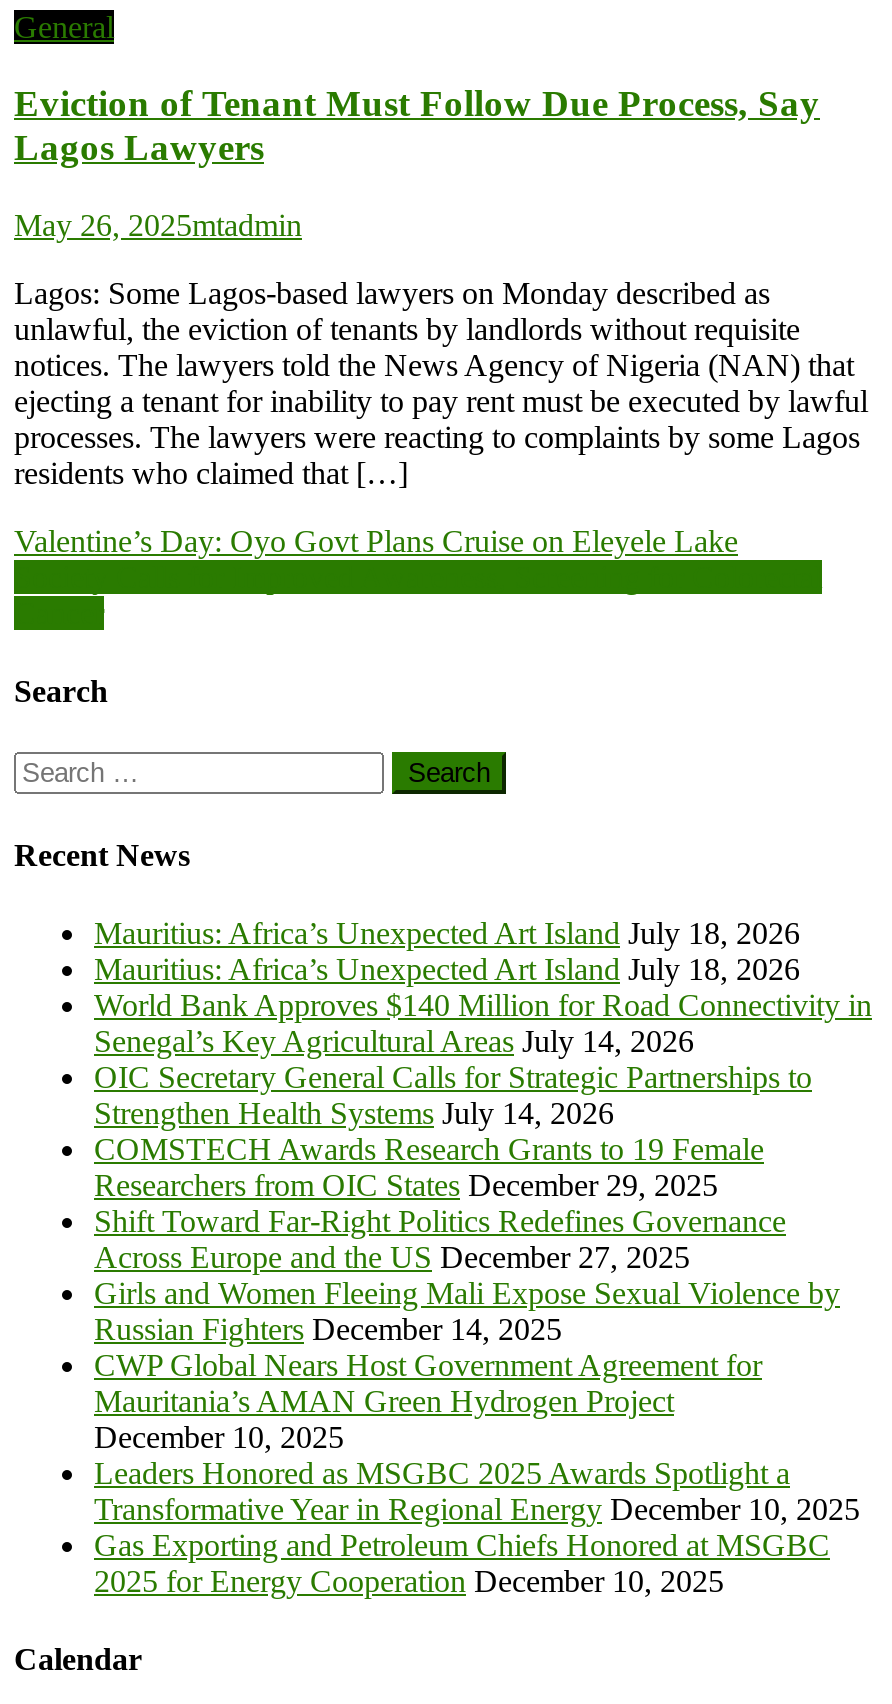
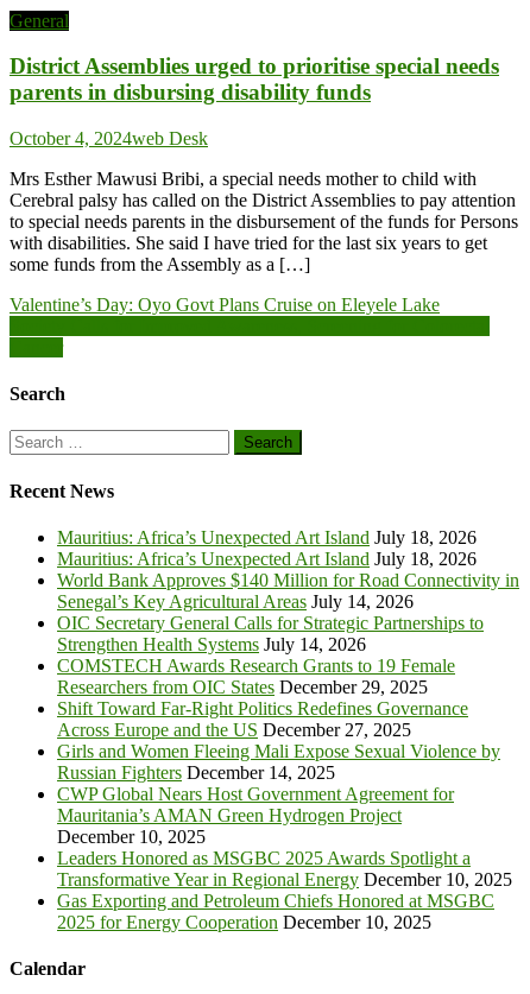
[14,82,820,168] Eviction of Tenant Must Follow Due Process, Say | Lagos Lawyers -> [10,54,499,105] District Assemblies urged to prioritise special needs | parents in disbursing disability funds
[14,208,302,242] May 26, 2025mtadmin -> [10,128,208,148] October 4, 2024web Desk
[14,276,868,490] Lagos: Some Lagos-based lawyers on Monday described as | unlawful, the eviction of tenants by landlords without requisite | notices. The lawyers told the News Agency of Nigeria (NAN) that | ejecting a tenant for inability to pay rent must be executed by lawful | processes. The lawyers were reacting to complaints by some Lagos | residents who claimed that […] -> [10,169,518,274] Mrs Esther Mawusi Bribi, a special needs mother to child with | Cerebral palsy has called on the District Assemblies to pay attention | to special needs parents in the disbursement of the funds for Persons | with disabilities. She said I have tried for the last six years to get | some funds from the Assembly as a […]

